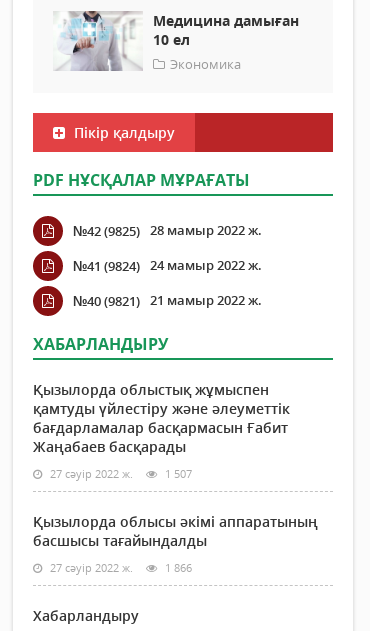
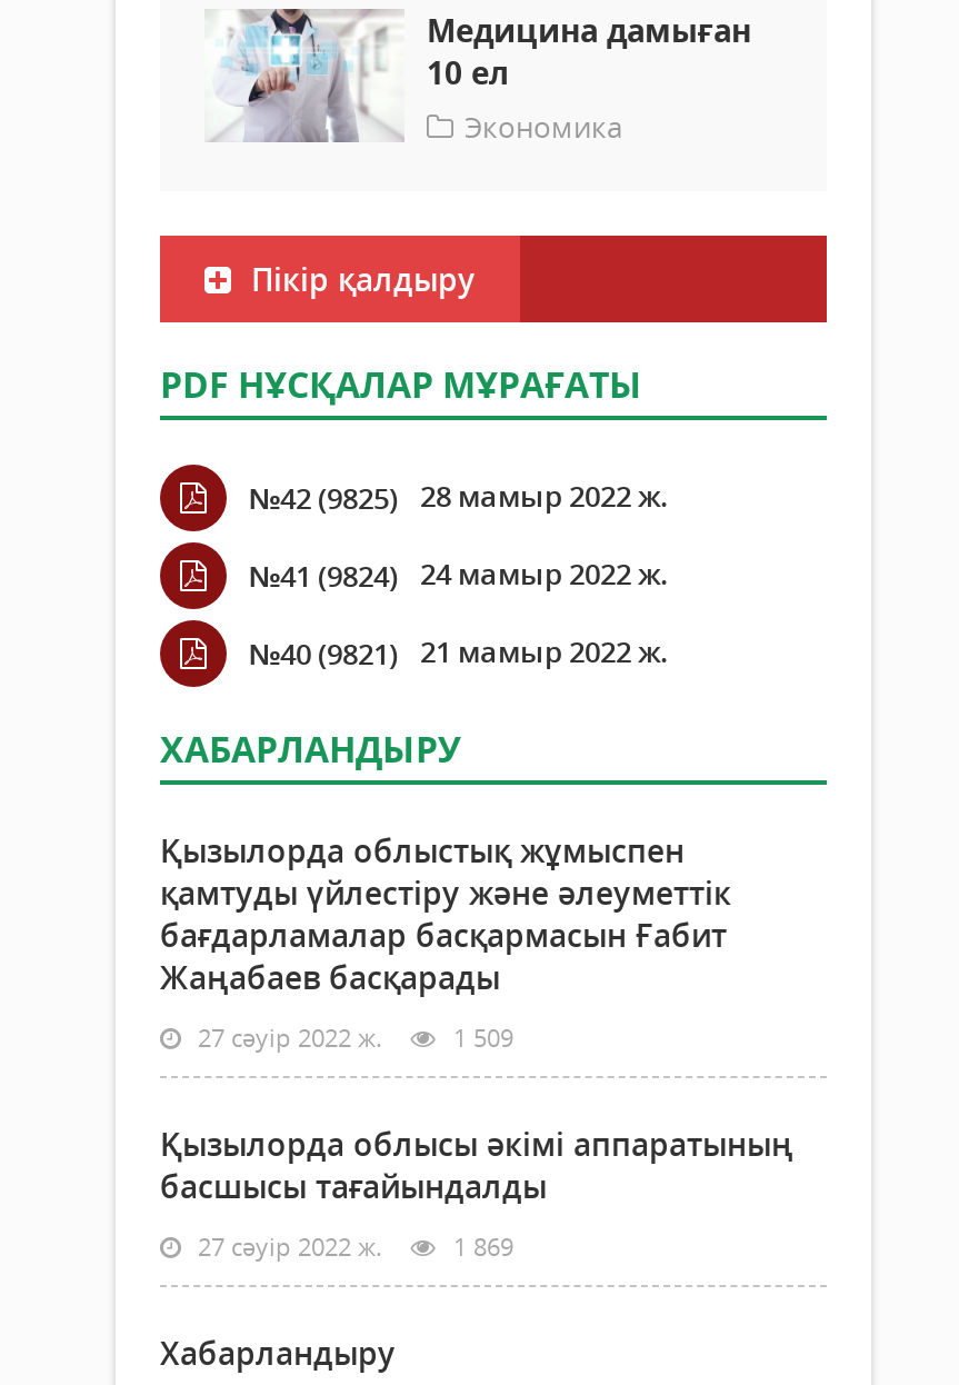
[47,466,192,481] 27 сәуір 2022 ж. 1 507 -> [191,1021,513,1054] 27 сәуір 2022 ж. 1 509
[47,560,192,575] 27 сәуір 2022 ж. 1 866 -> [191,1230,513,1263] 27 сәуір 2022 ж. 1 869

